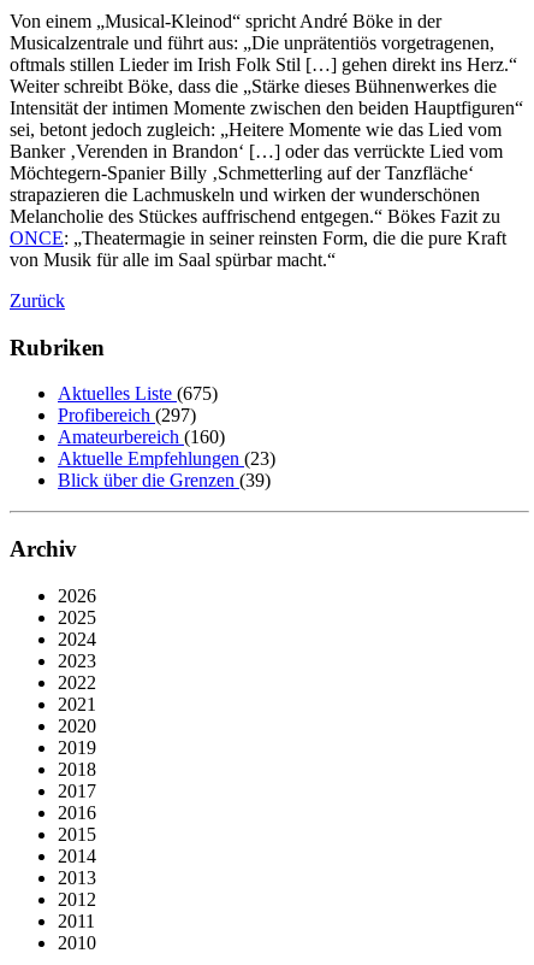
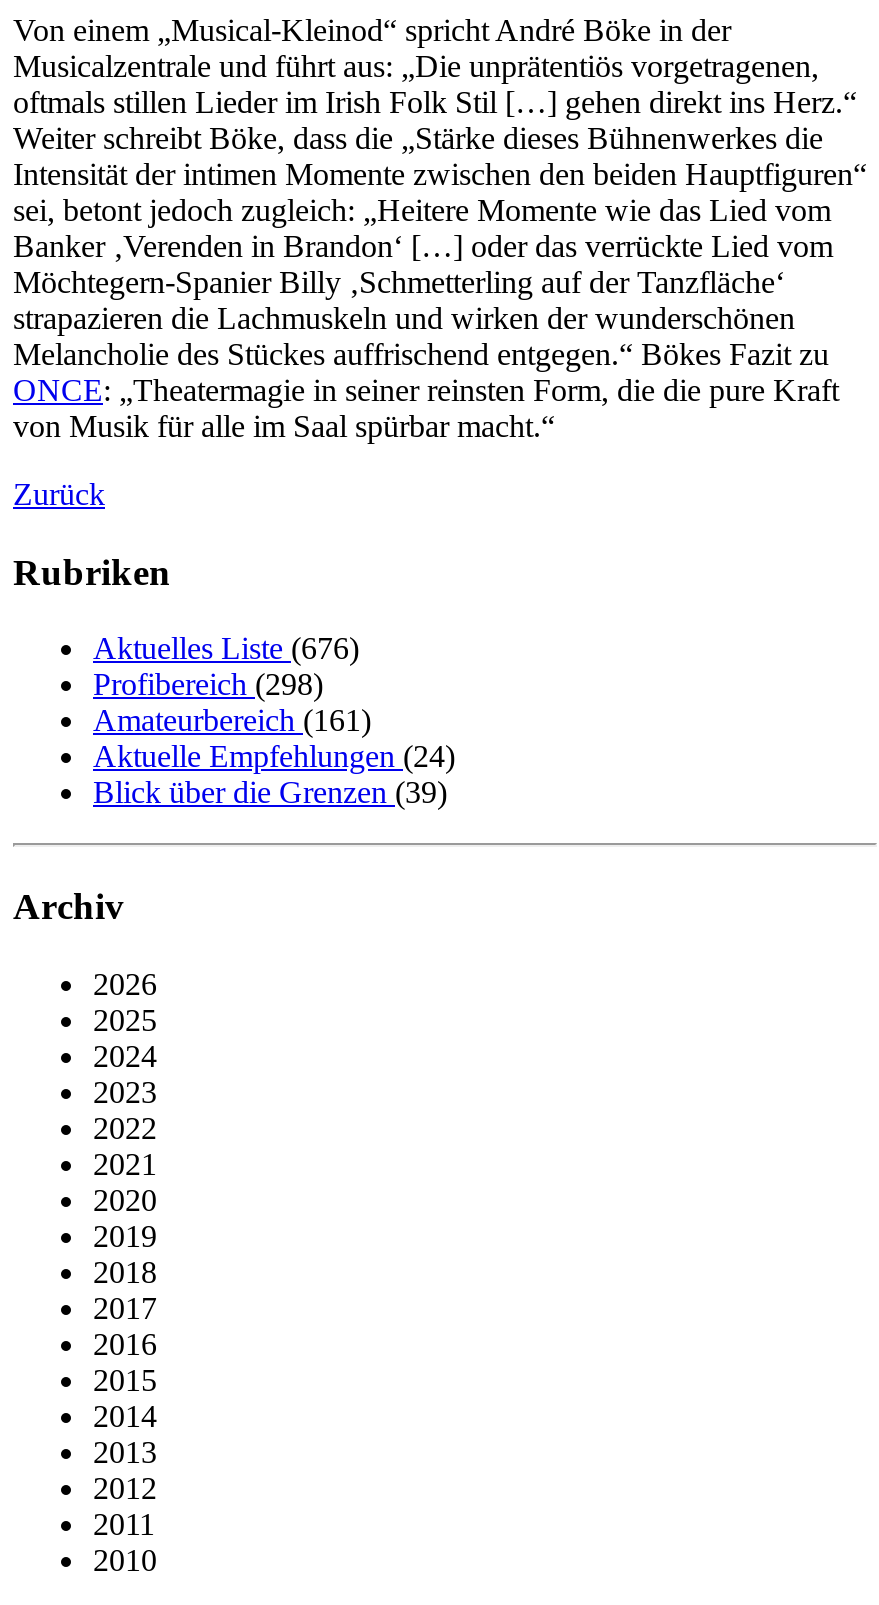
[58,383,218,404] Aktuelles Liste (675) -> [93,632,359,666] Aktuelles Liste (676)
[58,405,196,426] Profibereich (297) -> [93,668,323,702] Profibereich (298)
[58,427,225,447] Amateurbereich (160) -> [93,704,371,738] Amateurbereich (161)
[58,449,275,469] Aktuelle Empfehlungen (23) -> [93,740,455,774] Aktuelle Empfehlungen (24)

